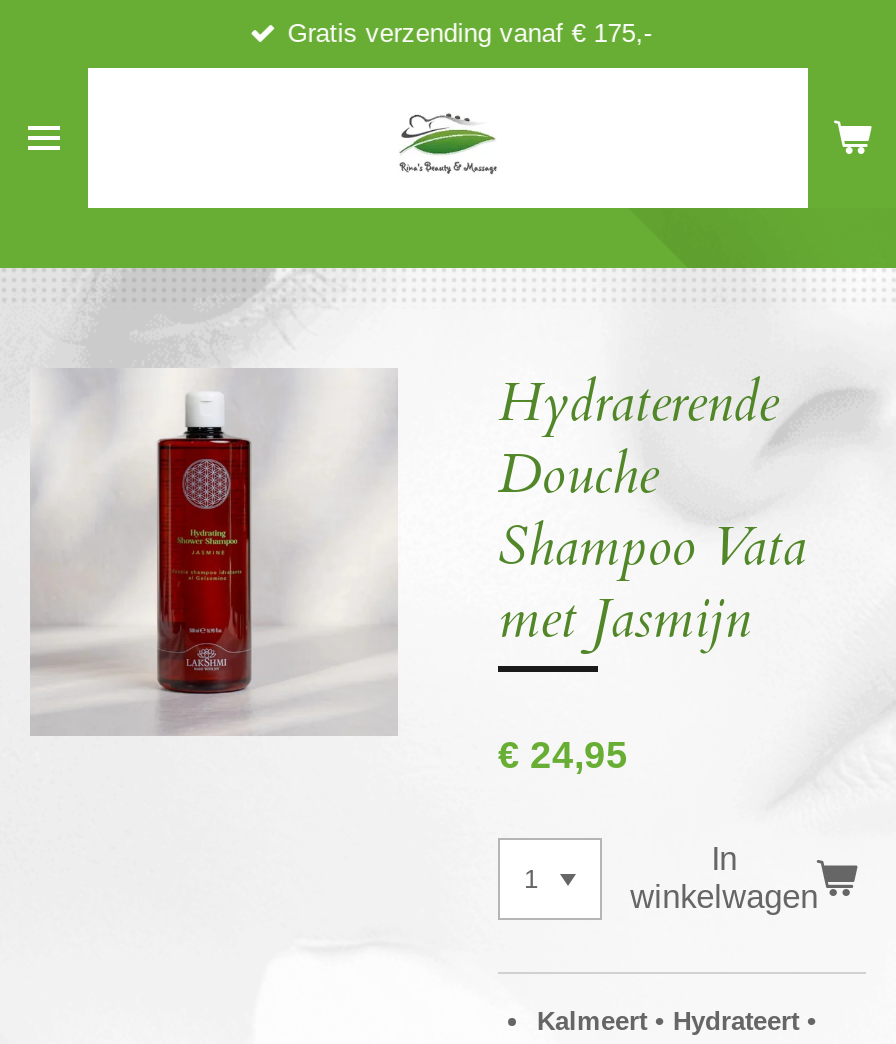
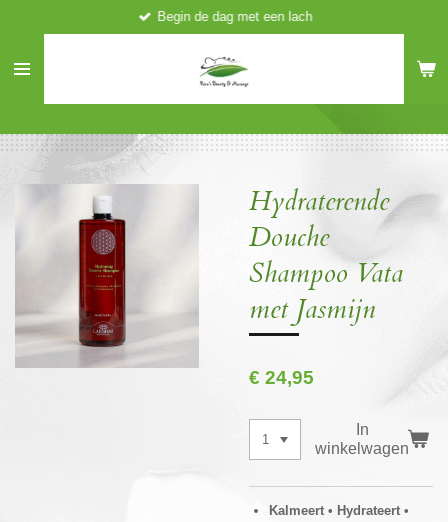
[287,18,651,48] Gratis verzending vanaf € 175,- -> [157,9,312,24] Begin de dag met een lach

